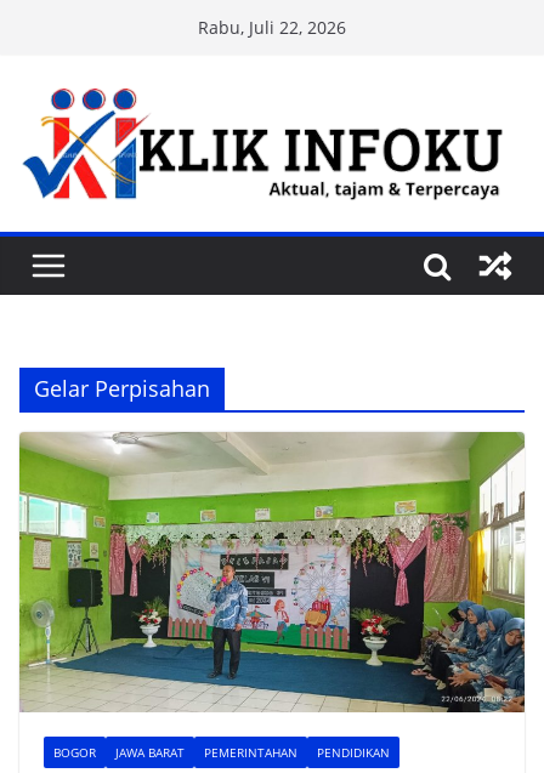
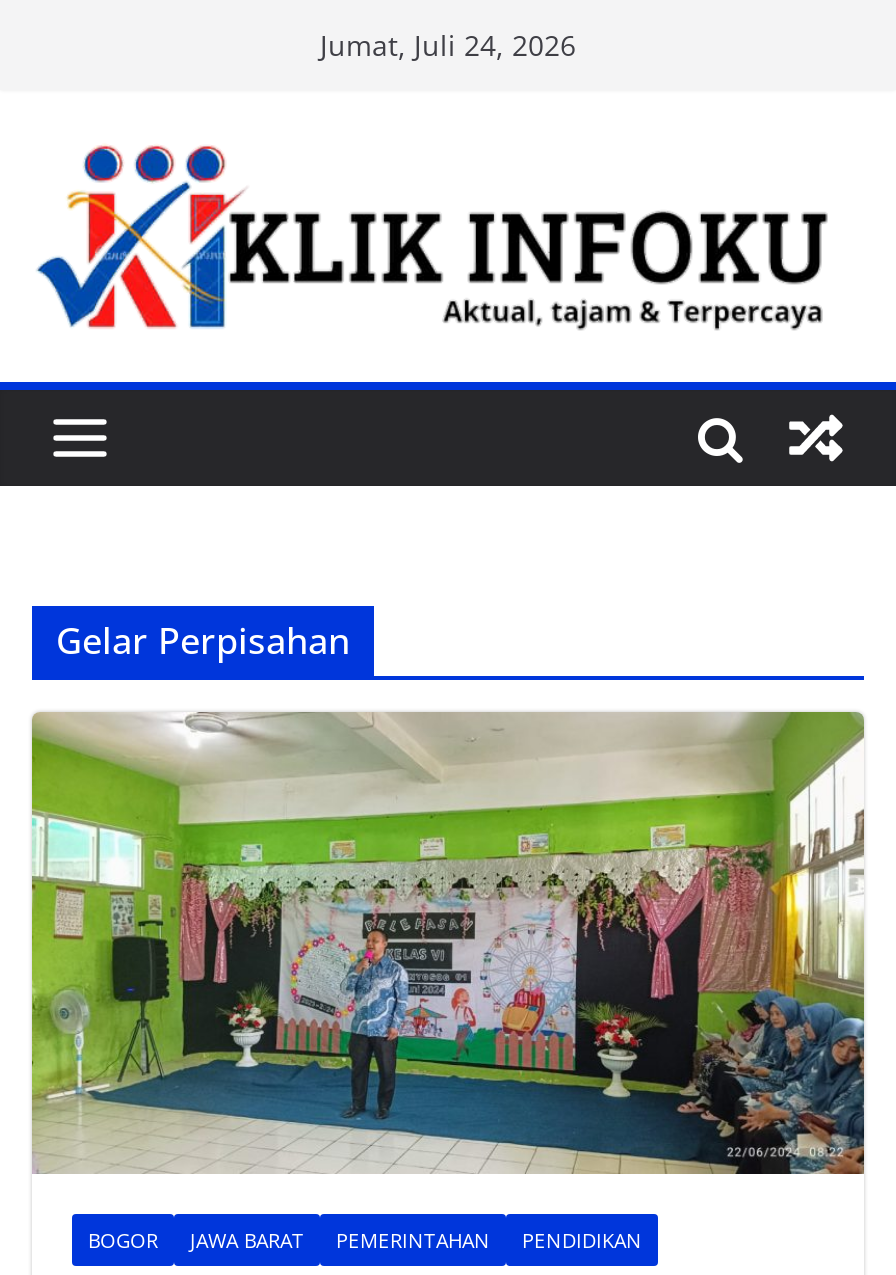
[198,16,346,39] Rabu, Juli 22, 2026 -> [320,26,576,64] Jumat, Juli 24, 2026

